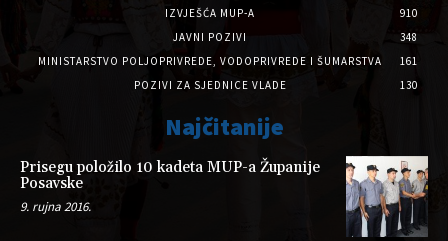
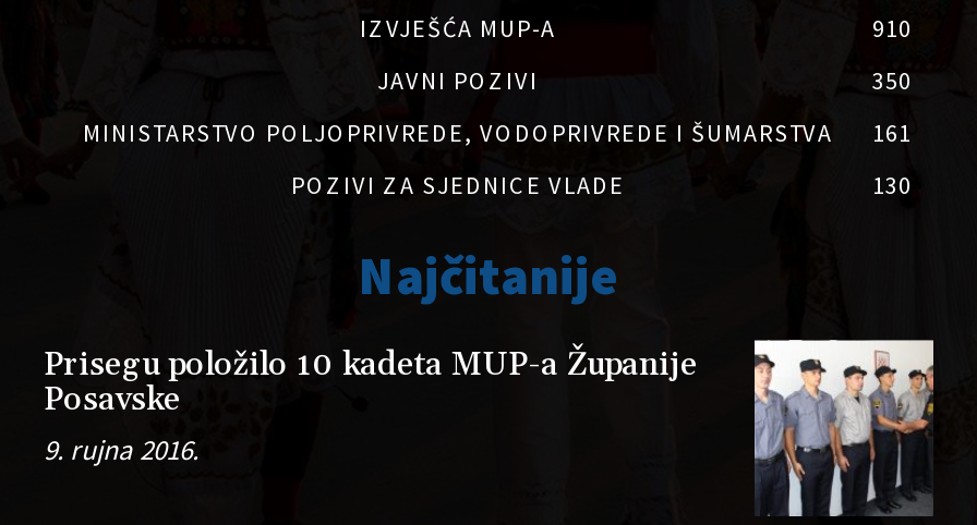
[400,30,418,44] 348 -> [872,65,912,96] 350

